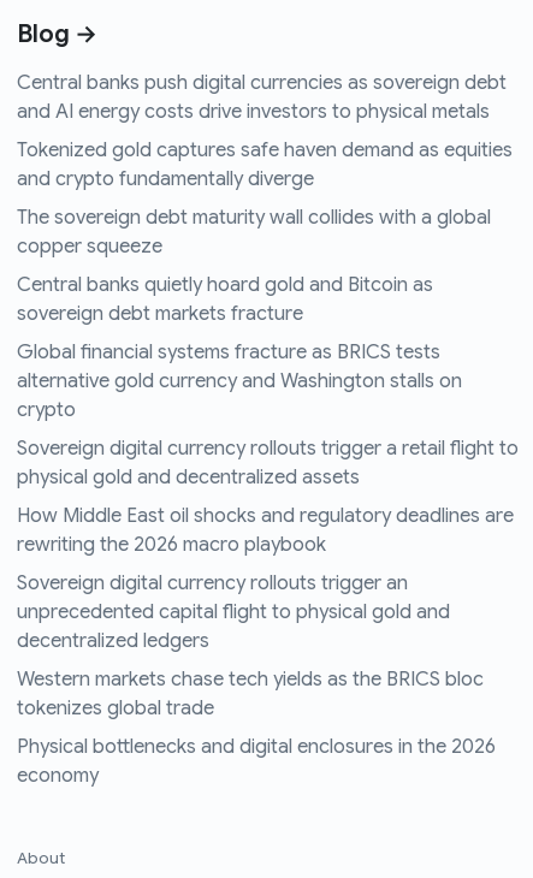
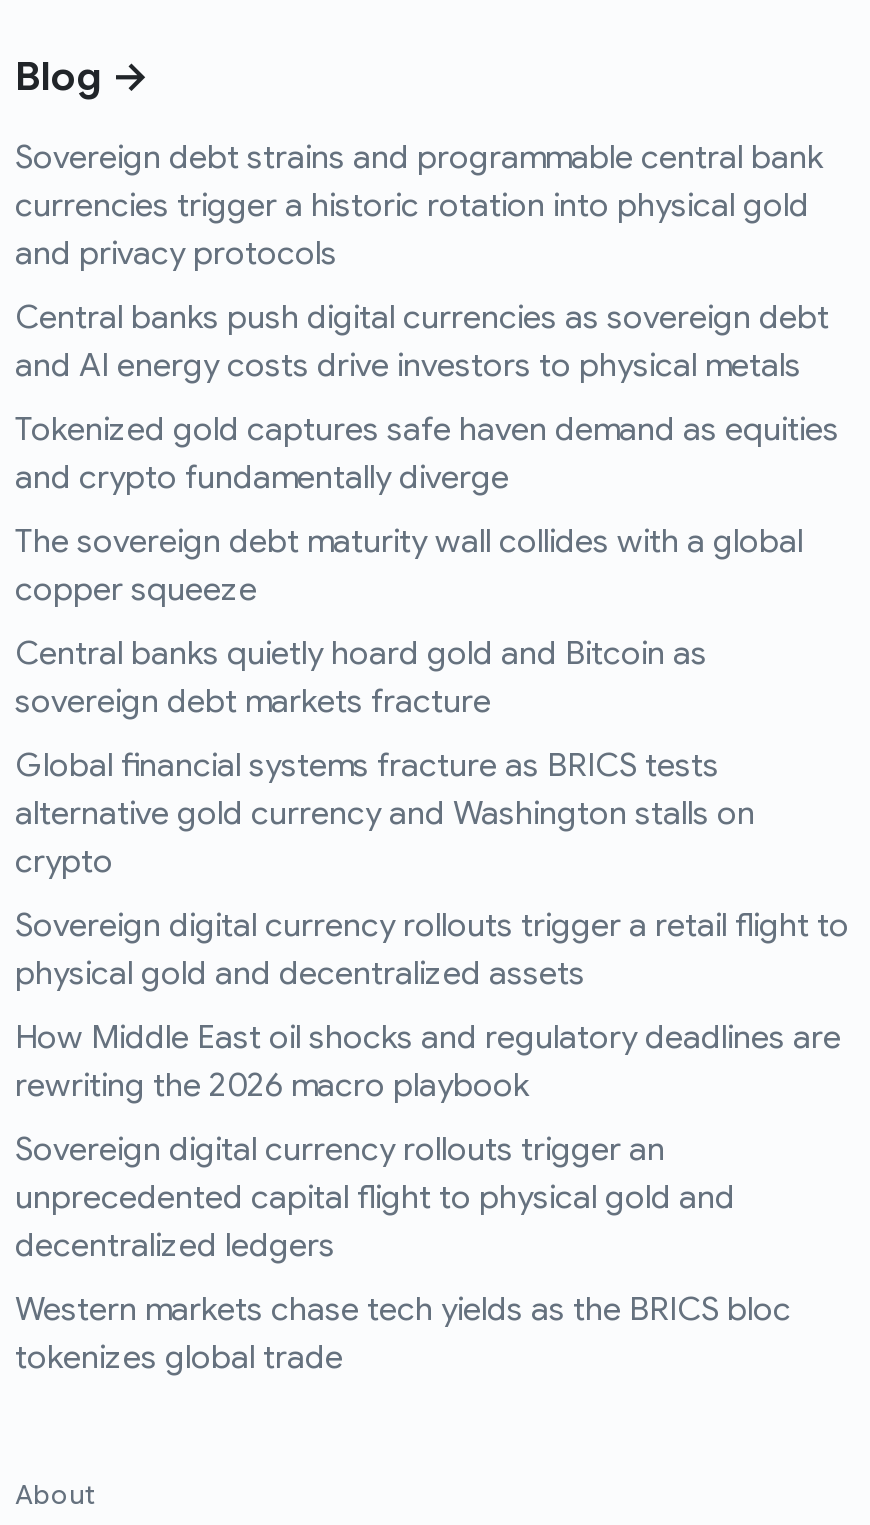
none -> [15,139,823,275] Sovereign debt strains and programmable central bank | currencies trigger a historic rotation into physical gold | and privacy protocols
moved [17,71,519,721] -> [15,299,849,1379]: Central banks push digital currencies as sovereign debt | and AI energy costs drive investors to physical metals | Tokenized gold captures safe haven demand as equities | ... | Western markets chase tech yields as the BRICS bloc | tokenizes global trade
[17,735,496,788] Physical bottlenecks and digital enclosures in the 2026 | economy -> none

